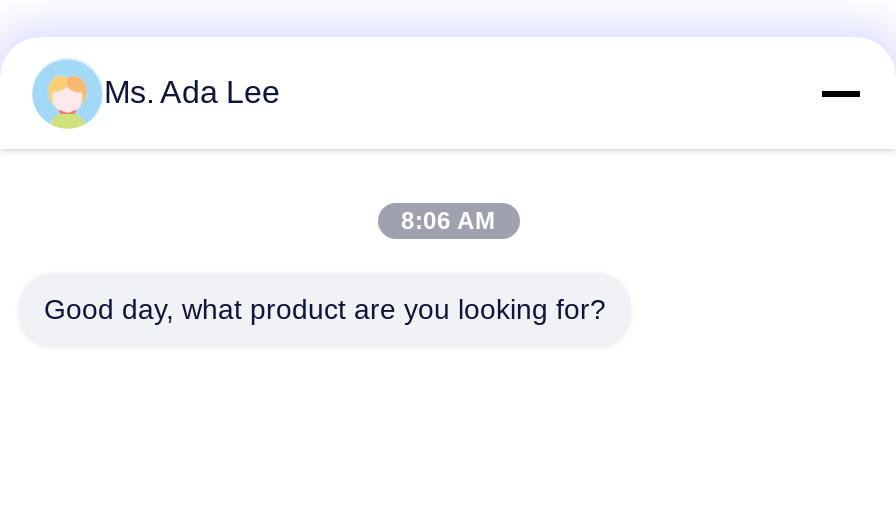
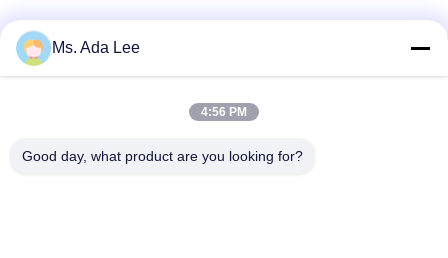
[401,207,495,235] 8:06 AM -> [201,105,247,119] 4:56 PM

